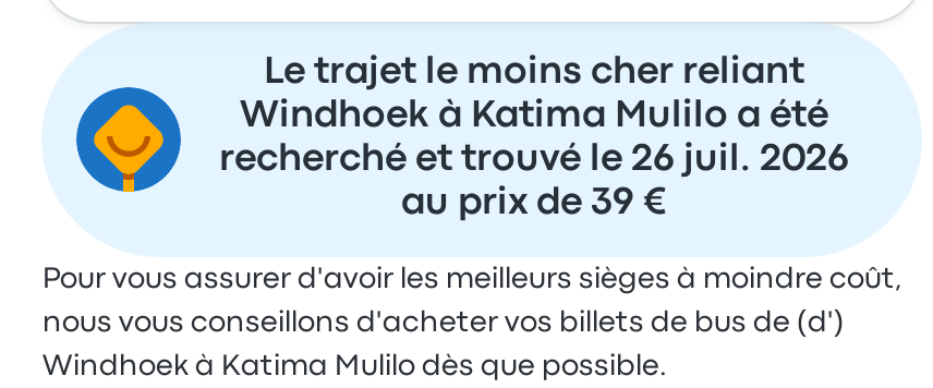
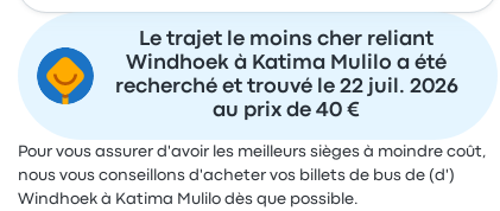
[219,144,849,177] recherché et trouvé le 26 juil. 2026 -> [115,78,458,96] recherché et trouvé le 22 juil. 2026
[401,187,667,220] au prix de 39 € -> [213,102,360,120] au prix de 40 €

